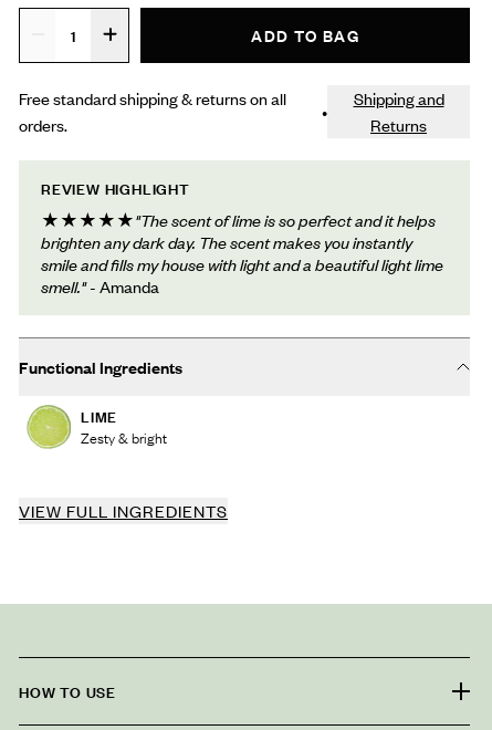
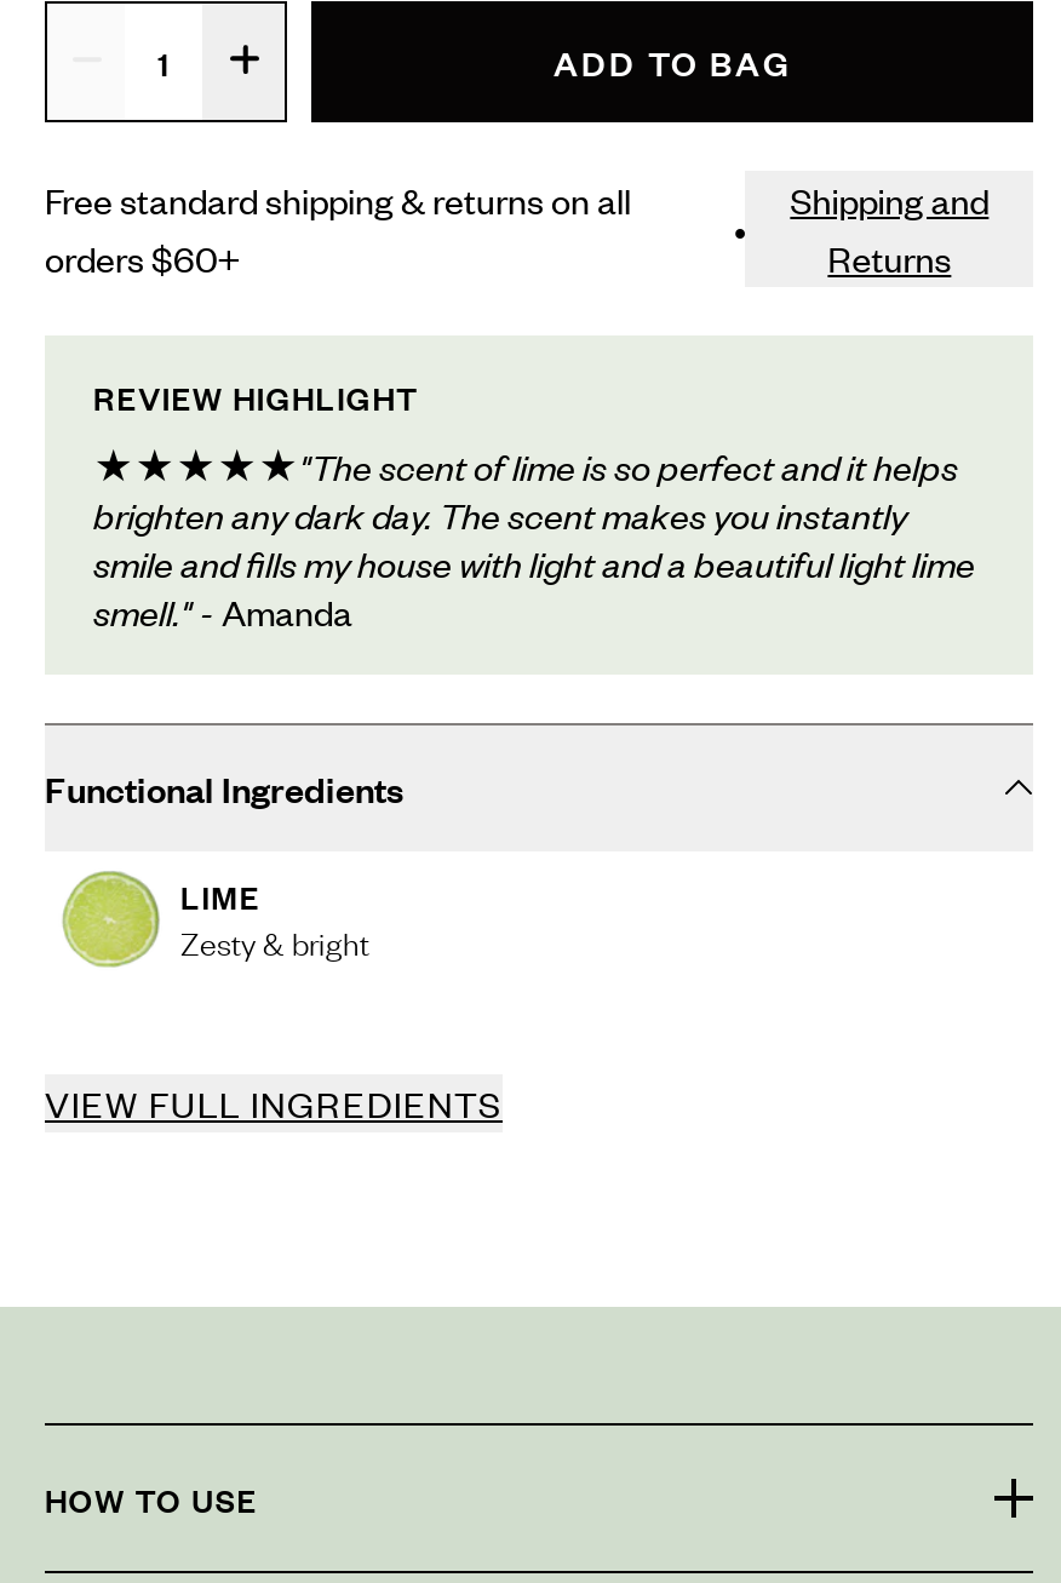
[19,112,67,135] orders. -> [45,230,241,281] orders $60+

